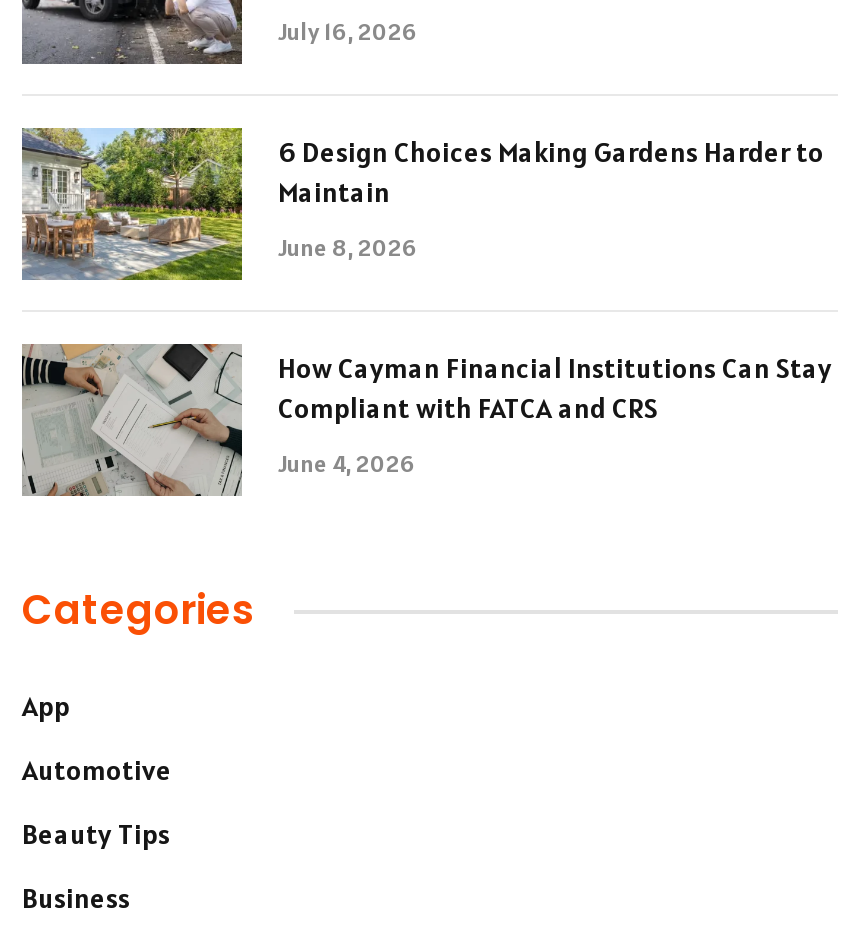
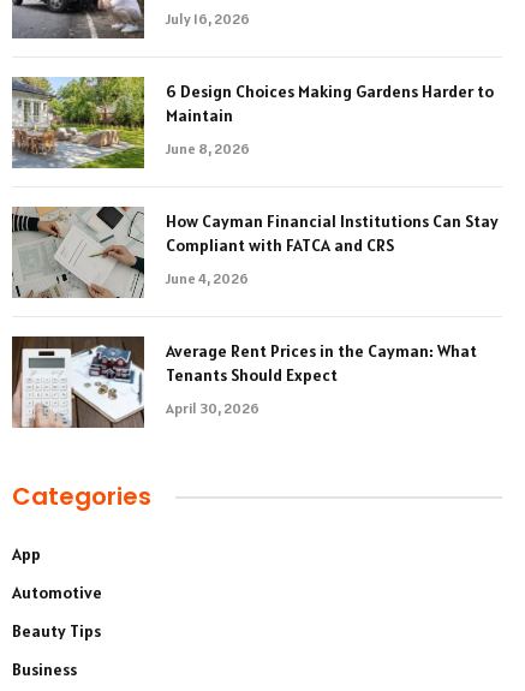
none -> [12,335,477,428] [image] | Average Rent Prices in the Cayman: What | Tenants Should Expect | April 30, 2026

